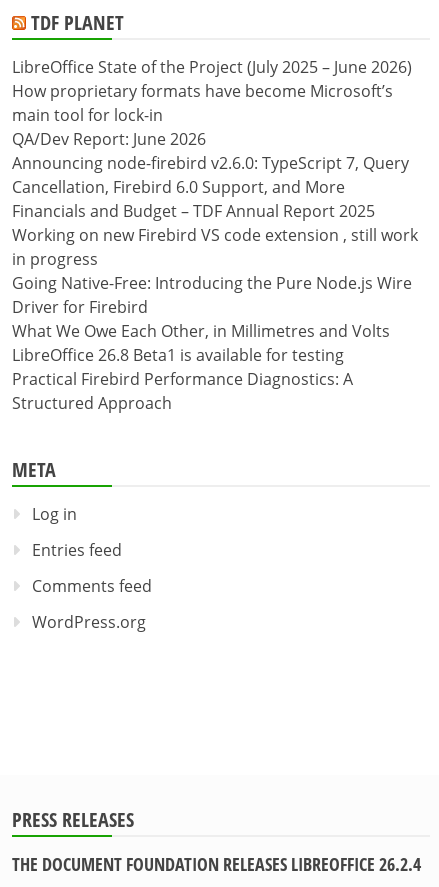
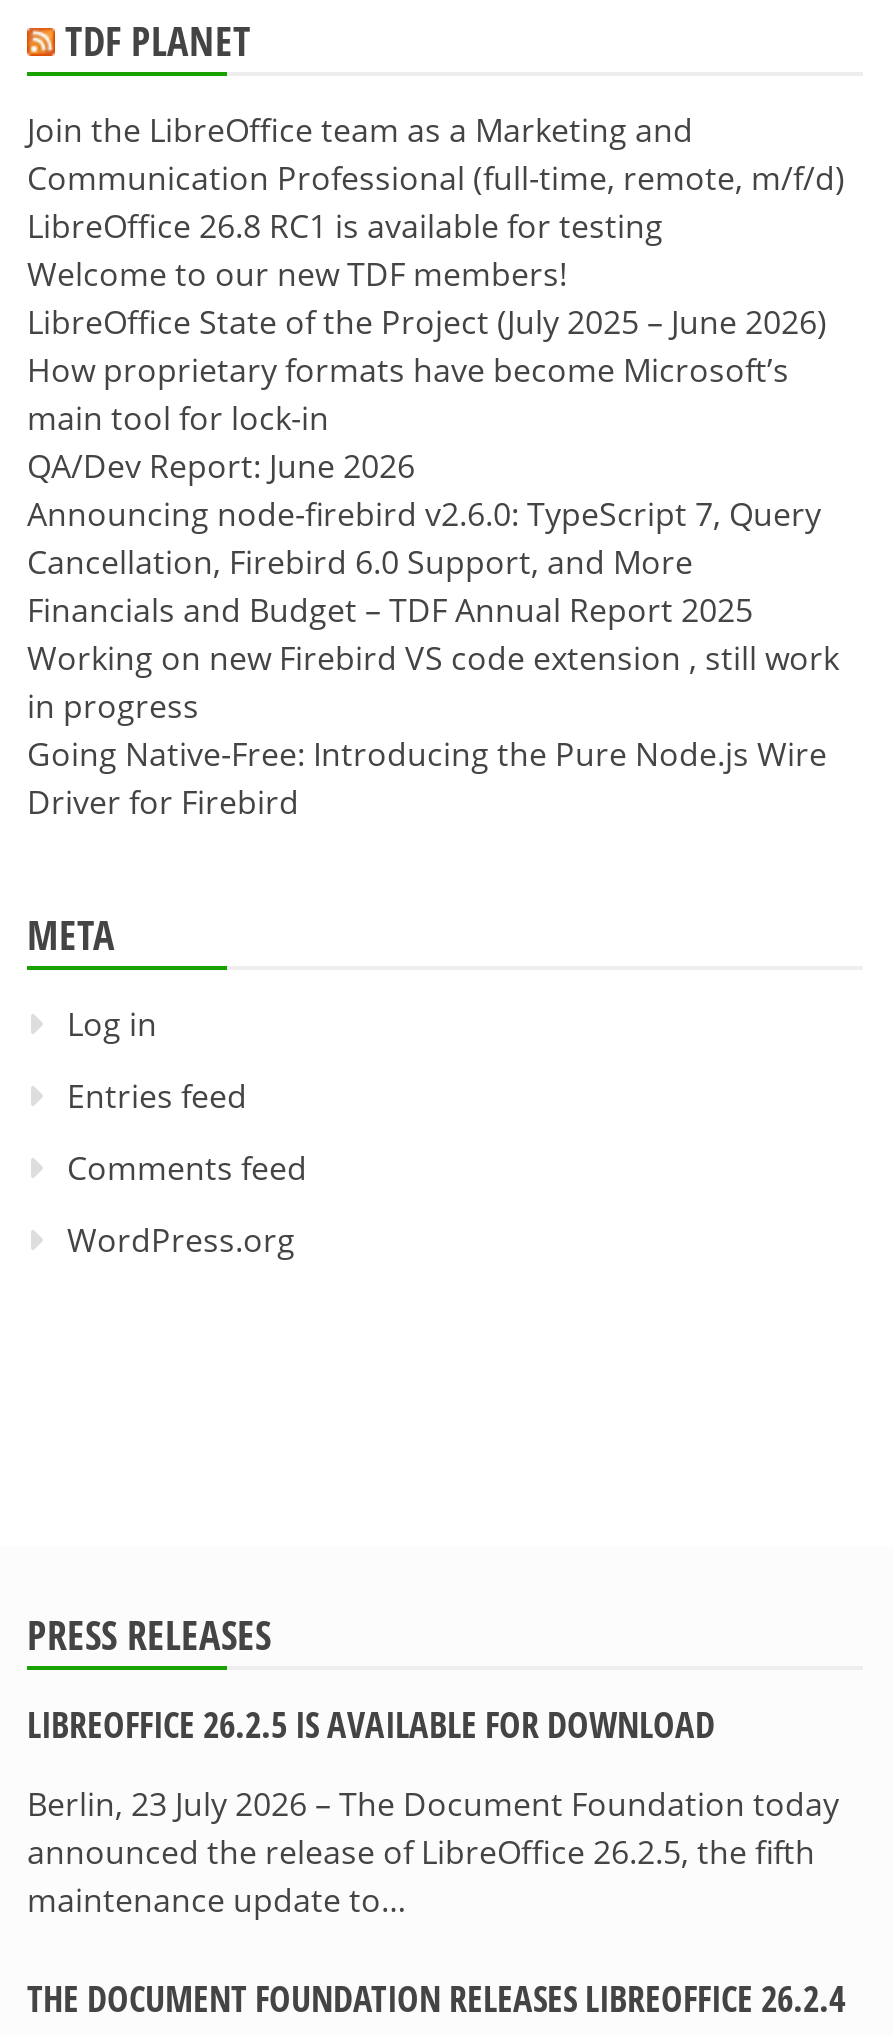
none -> [27,109,845,297] Join the LibreOffice team as a Marketing and | Communication Professional (full-time, remote, m/f/d) | LibreOffice 26.8 RC1 is available for testing | Welcome to our new TDF members!
[12,320,390,414] What We Owe Each Other, in Millimetres and Volts | LibreOffice 26.8 Beta1 is available for testing | Practical Firebird Performance Diagnostics: A | Structured Approach -> none
none -> [27,1701,839,1923] LIBREOFFICE 26.2.5 IS AVAILABLE FOR DOWNLOAD | Berlin, 23 July 2026 – The Document Foundation today | announced the release of LibreOffice 26.2.5, the fifth | maintenance update to…

